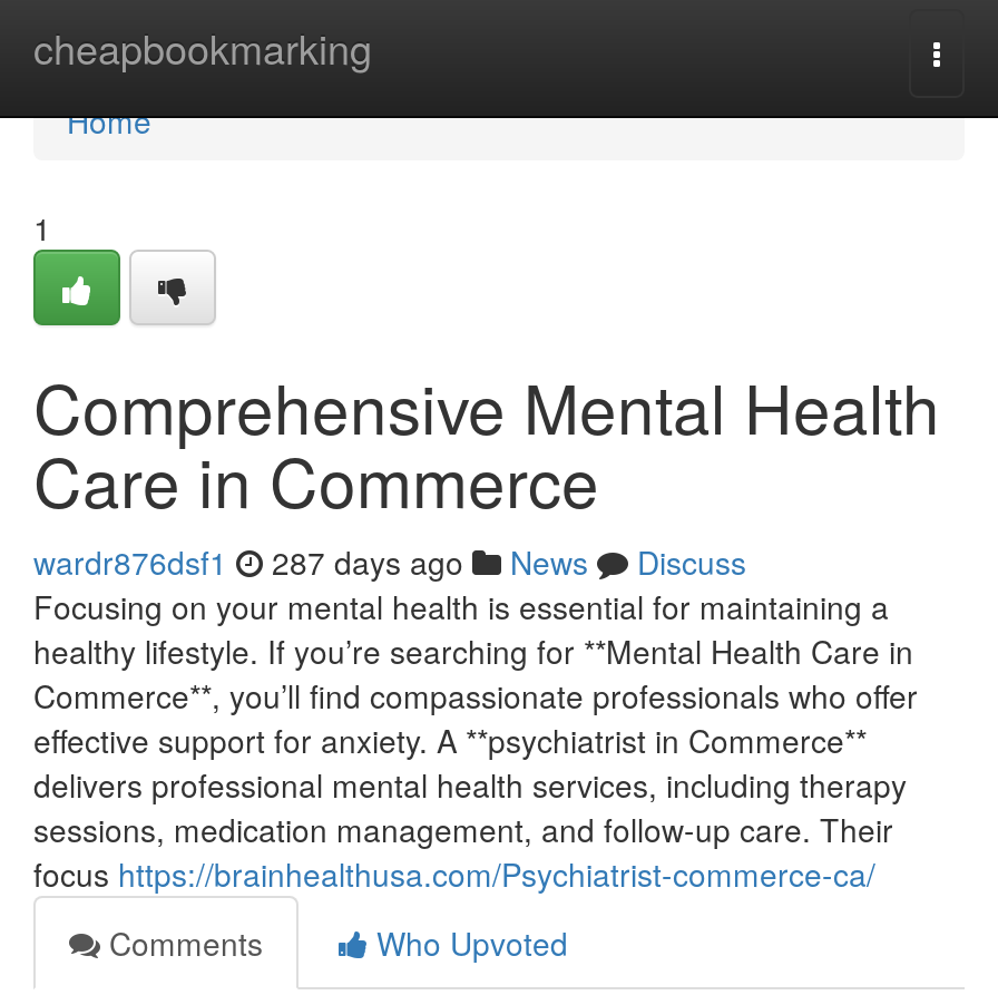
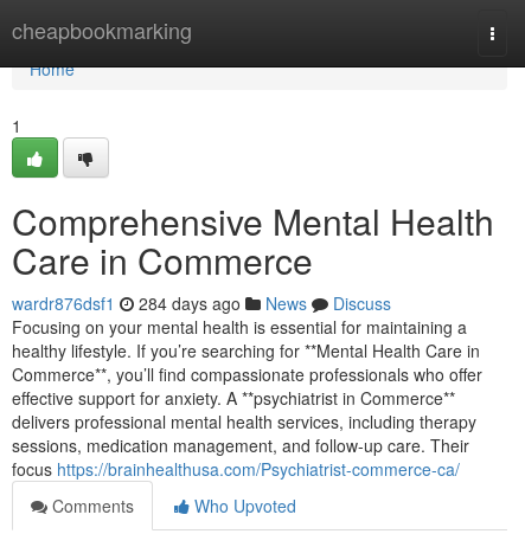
[33,539,746,584] wardr876dsf1 287 days ago News Discuss -> [12,291,391,315] wardr876dsf1 284 days ago News Discuss

